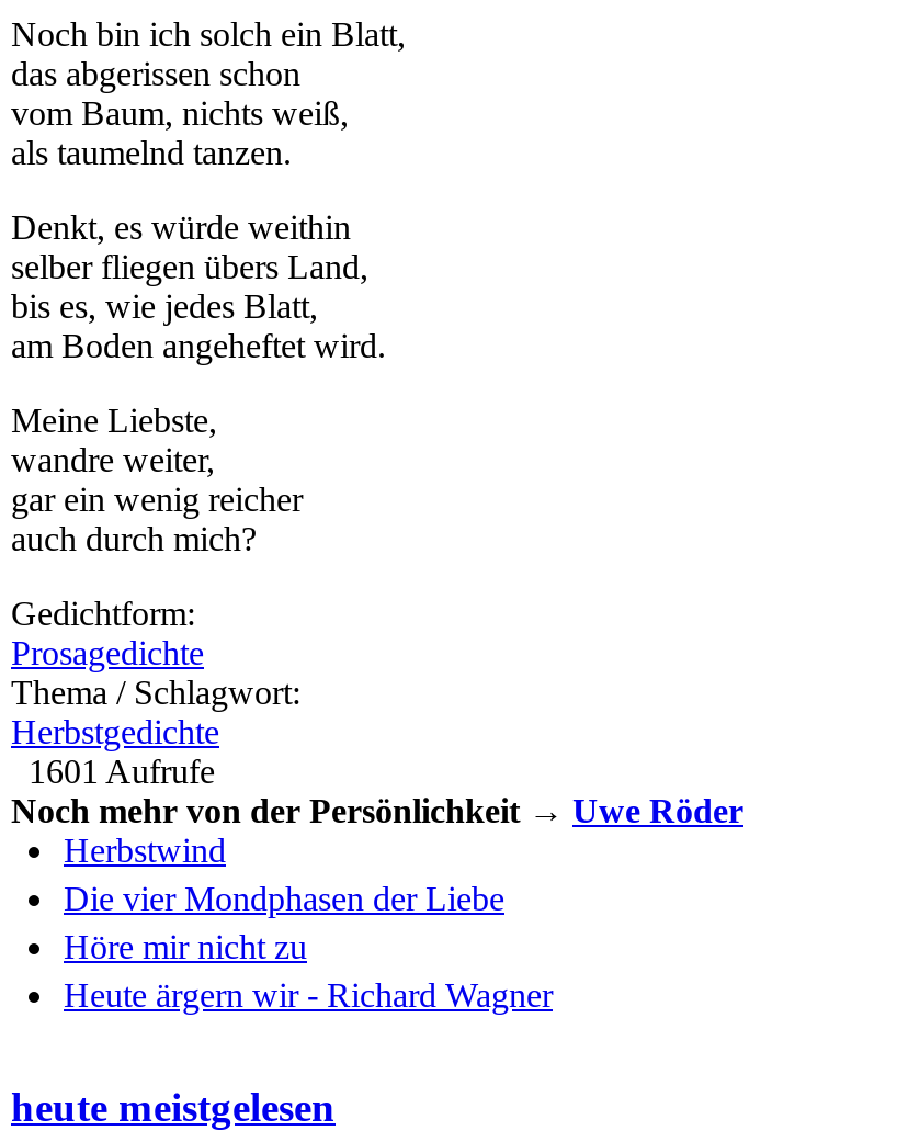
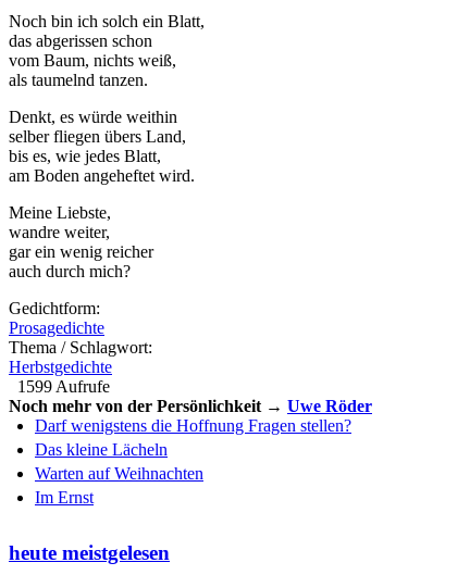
[29,753,215,790] 1601 Aufrufe -> [17,377,110,396] 1599 Aufrufe
[64,832,553,1014] Herbstwind | Die vier Mondphasen der Liebe | Höre mir nicht zu | Heute ärgern wir - Richard Wagner -> [35,416,351,507] Darf wenigstens die Hoffnung Fragen stellen? | Das kleine Lächeln | Warten auf Weihnachten | Im Ernst

